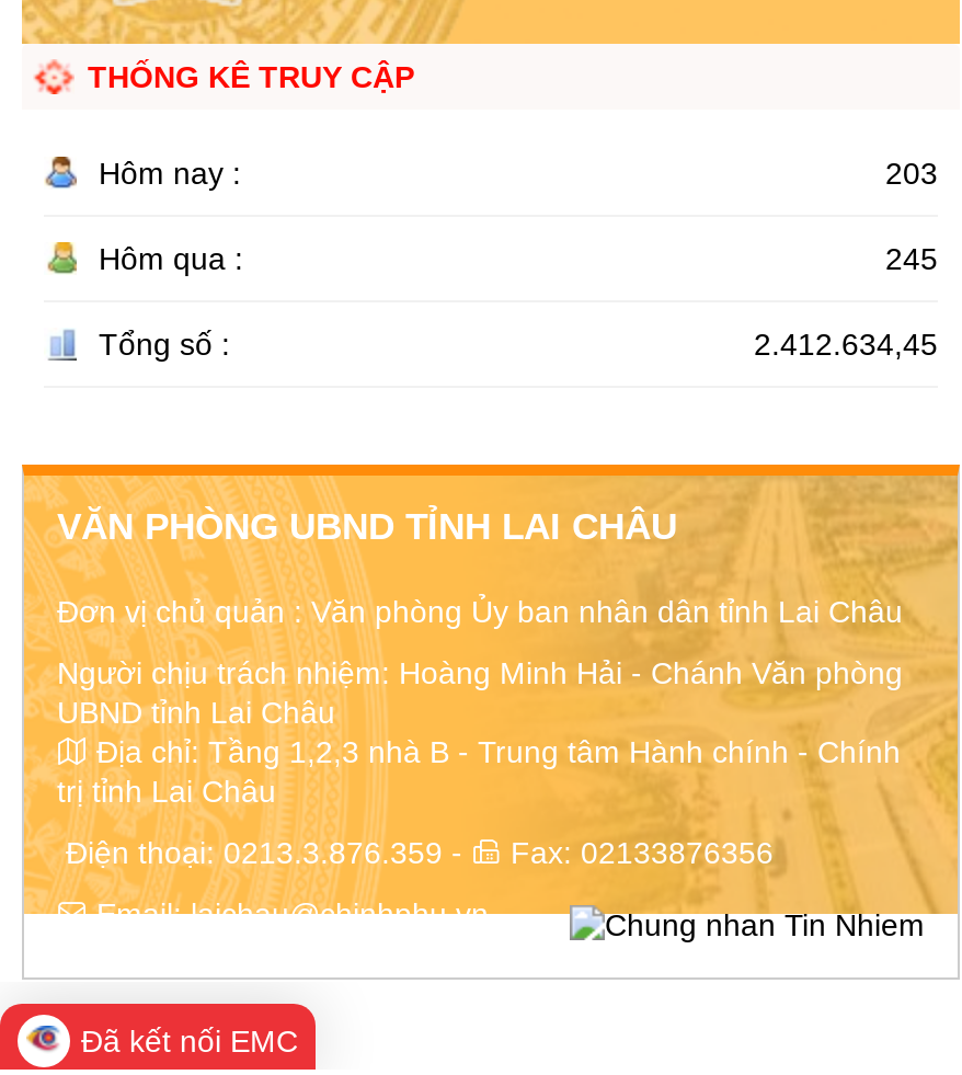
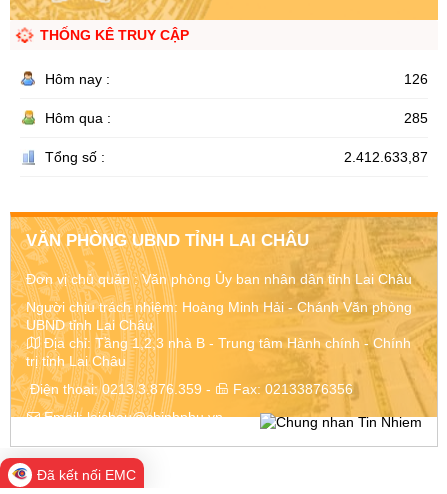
[885,156,938,191] 203 -> [404,71,428,87] 126
[885,241,938,276] 245 -> [404,110,428,126] 285
[754,327,938,362] 2.412.634,45 -> [344,149,428,165] 2.412.633,87

